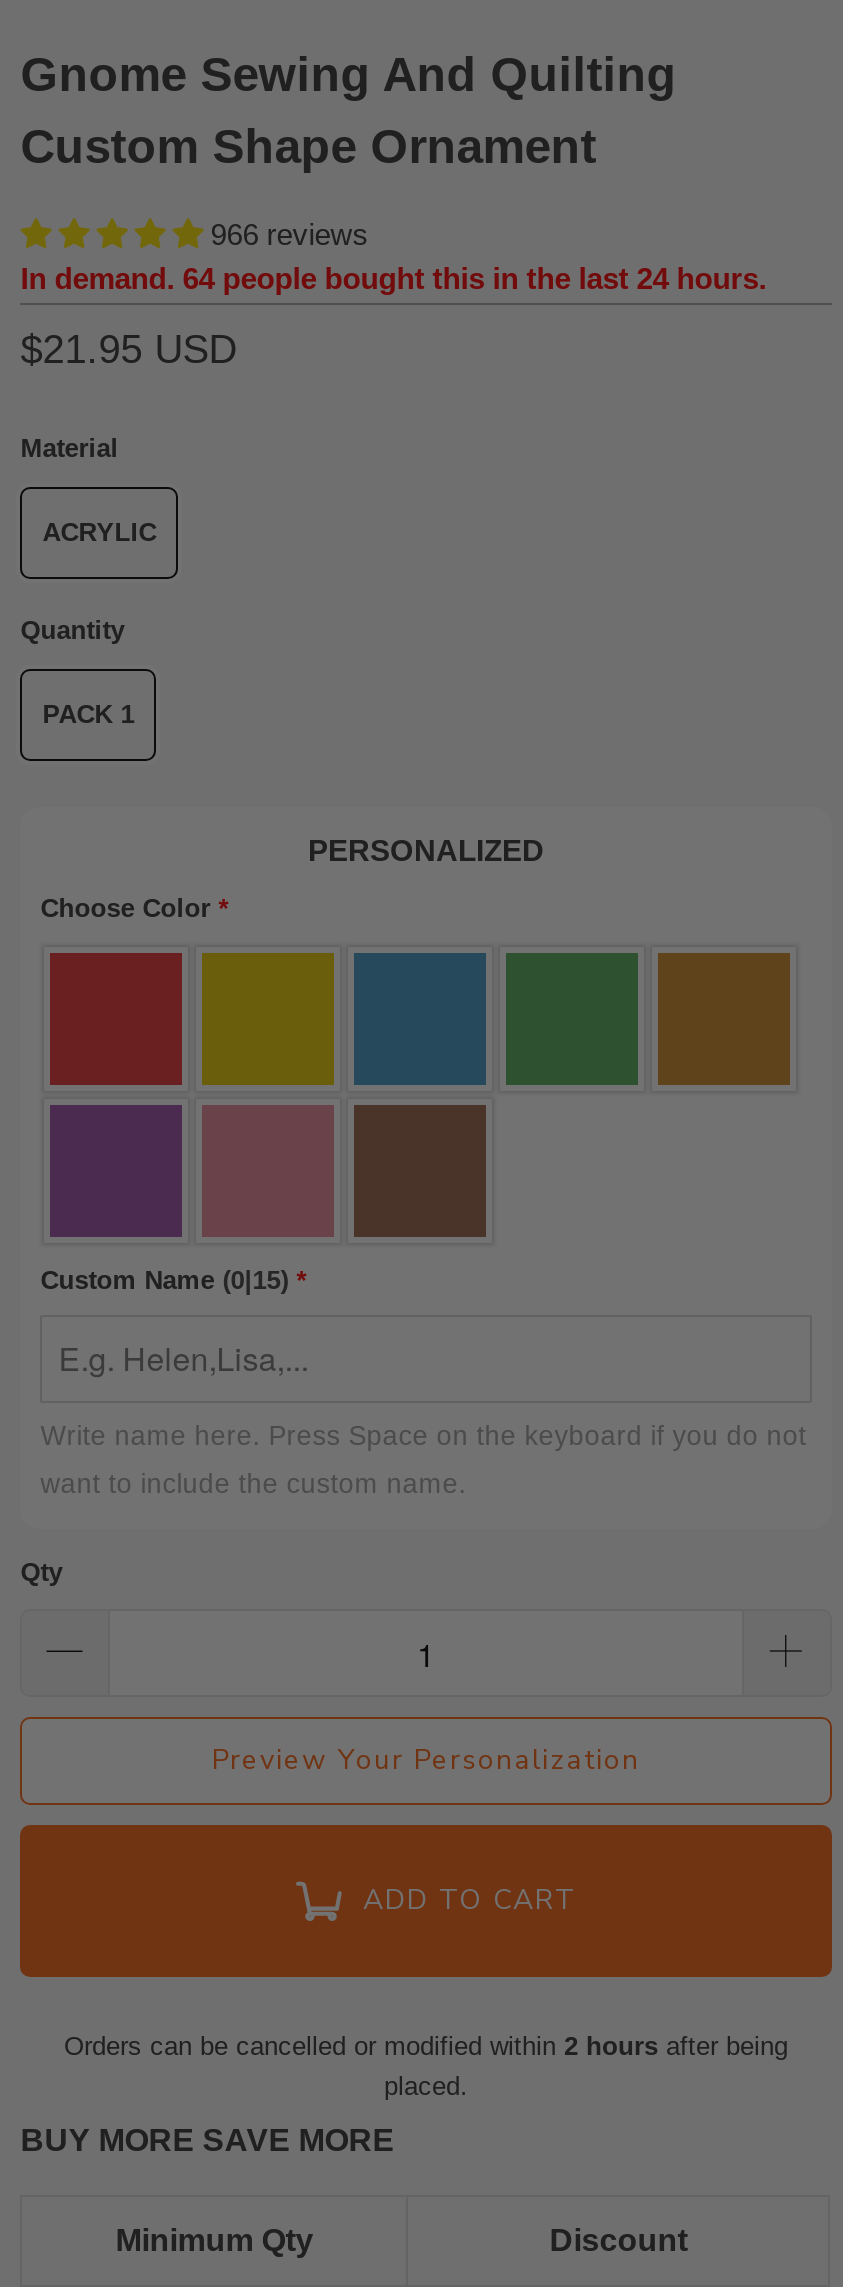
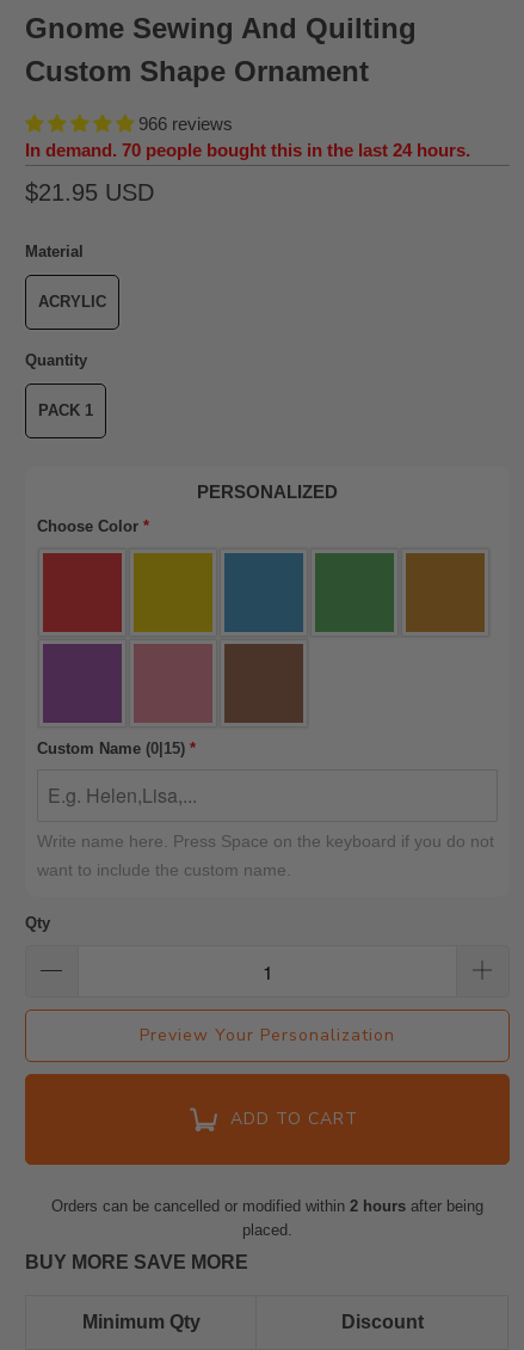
[20,260,766,294] In demand. 64 people bought this in the last 24 hours. -> [25,139,471,160] In demand. 70 people bought this in the last 24 hours.

